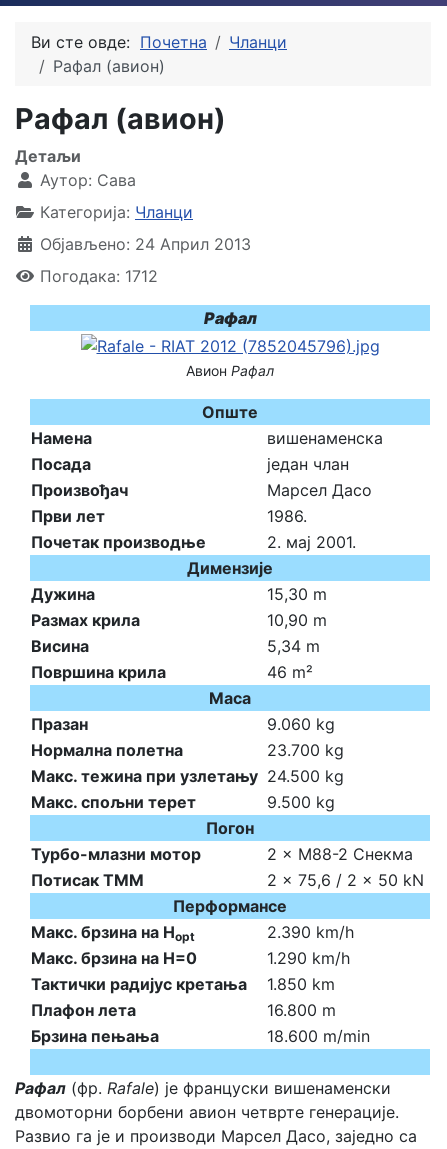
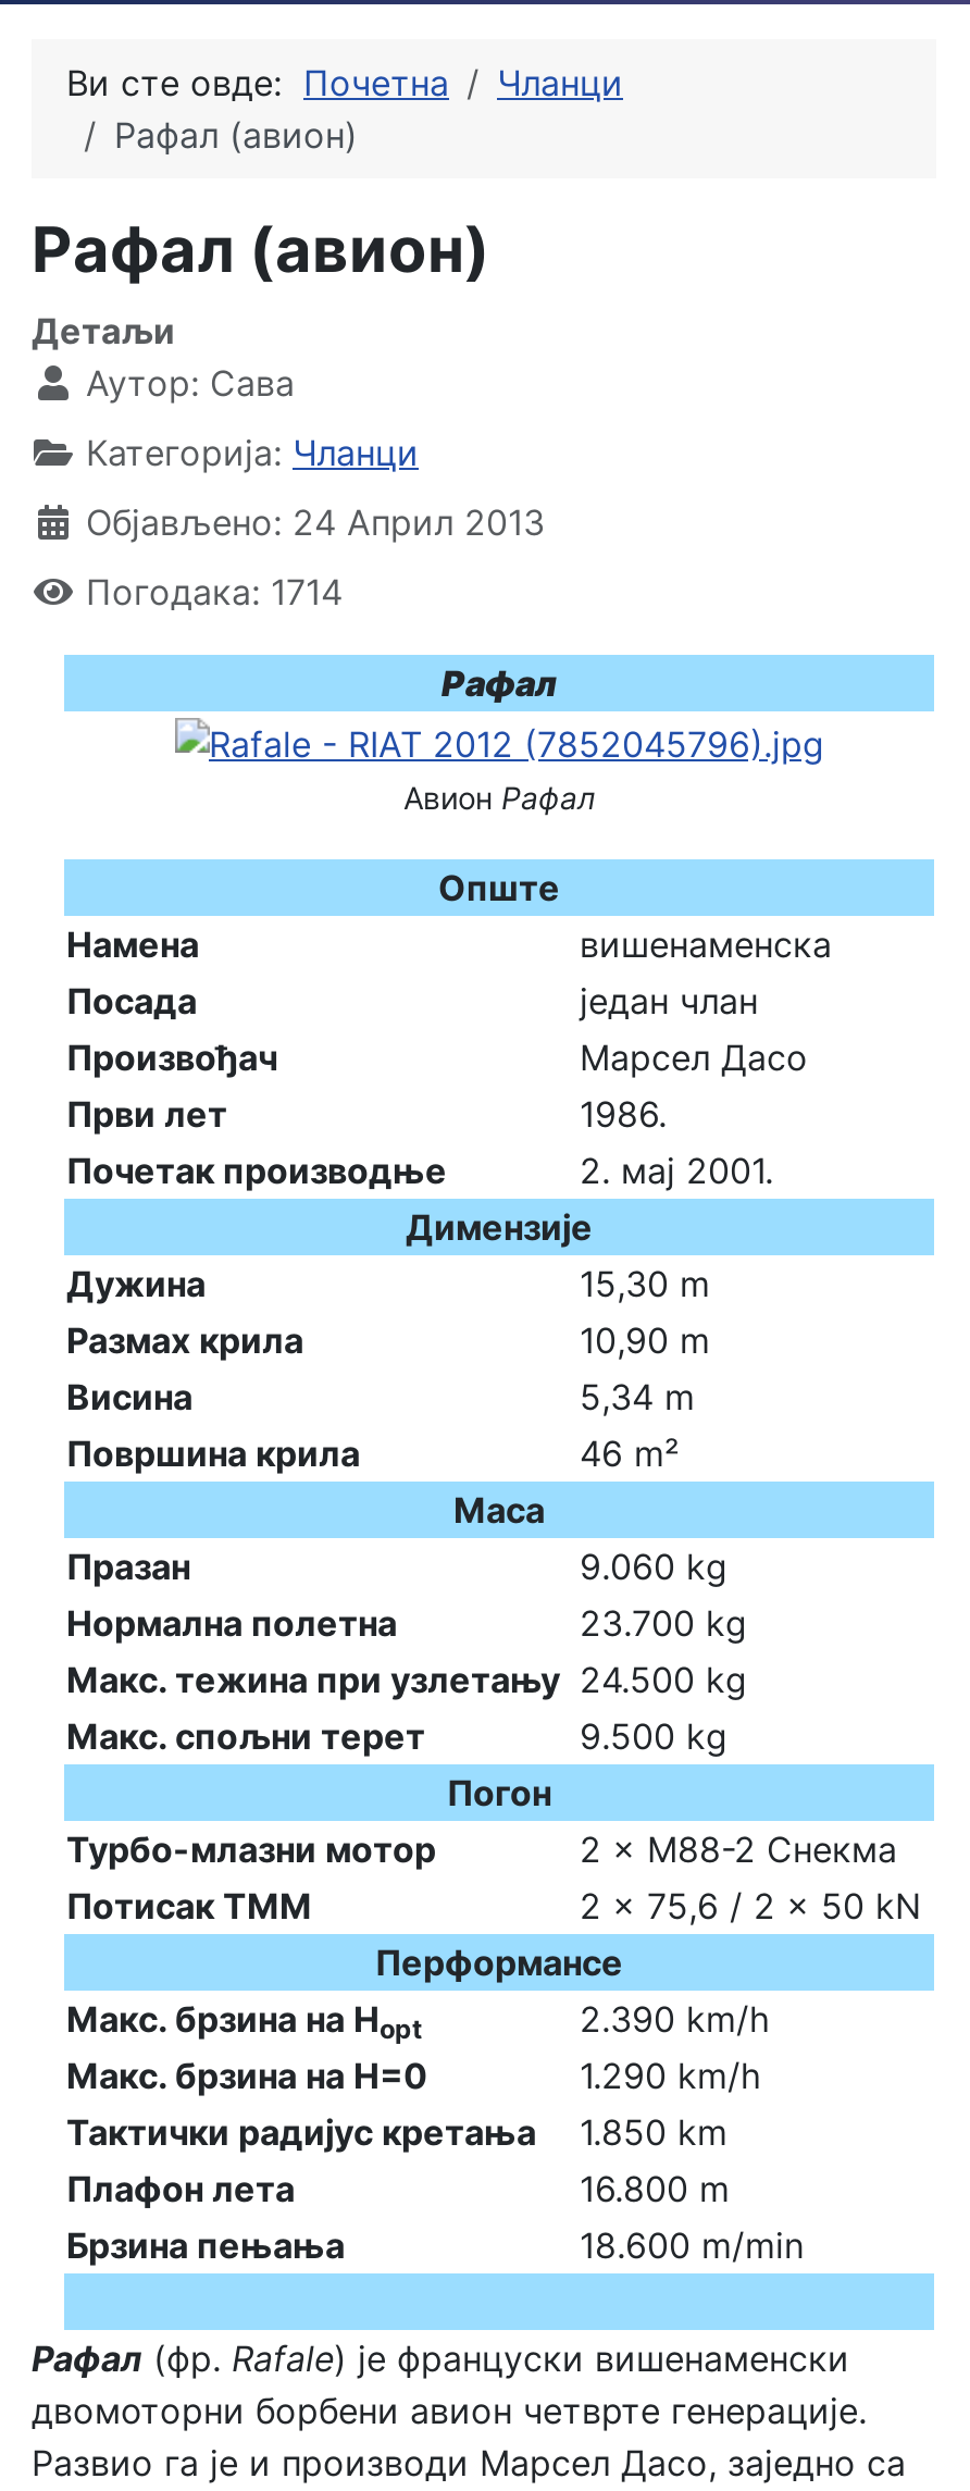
[40,266,158,286] Погодака: 1712 -> [86,571,343,614] Погодака: 1714

